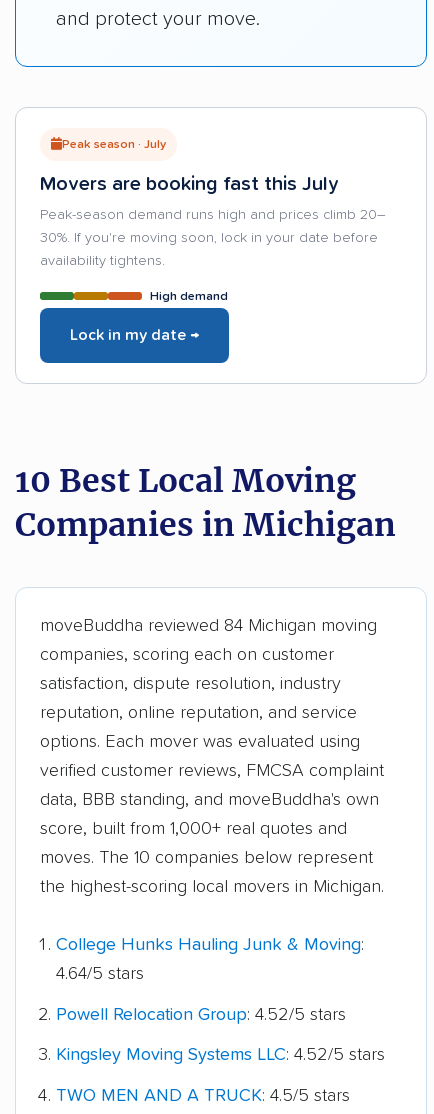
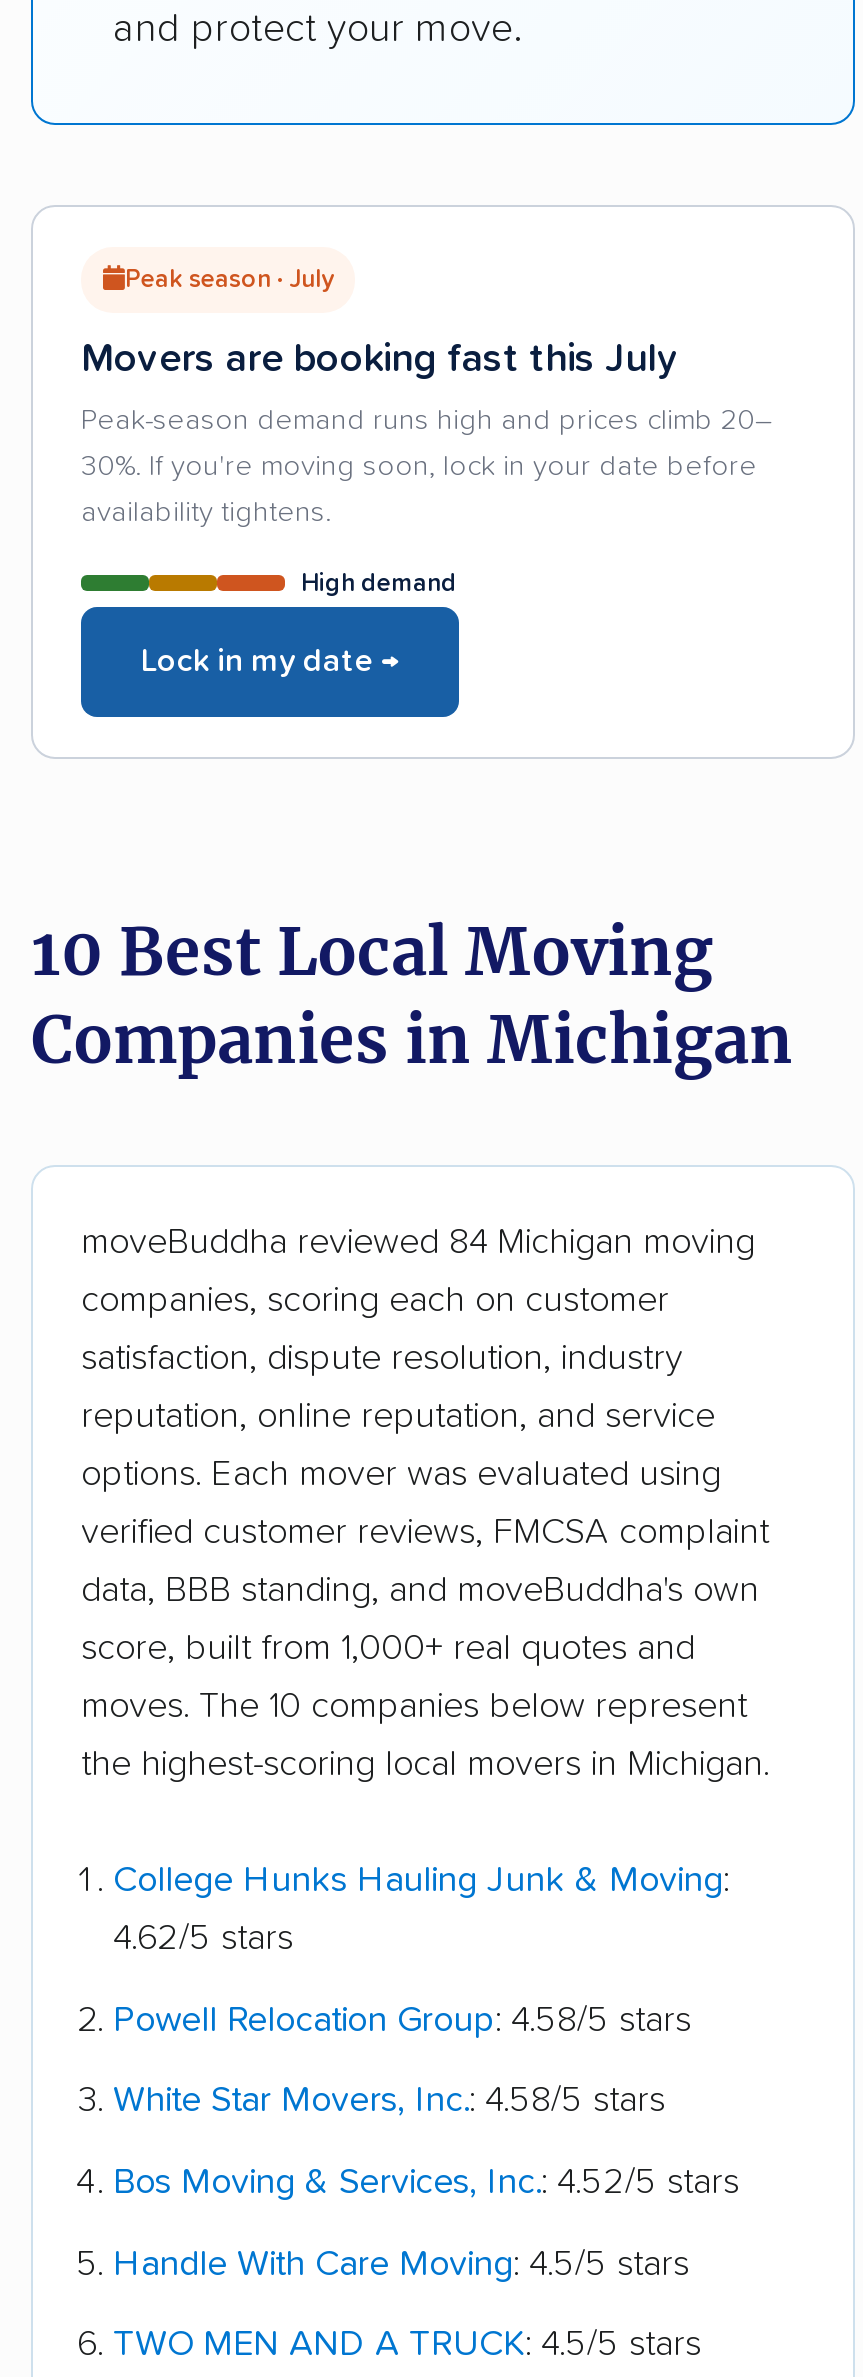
[56,965,385,1064] 4.64/5 stars | Powell Relocation Group: 4.52/5 stars | Kingsley Moving Systems LLC: 4.52/5 stars -> [113,1921,739,2282] 4.62/5 stars | Powell Relocation Group: 4.58/5 stars | White Star Movers, Inc.: 4.58/5 stars | Bos Moving & Services, Inc.: 4.52/5 stars | Handle With Care Moving: 4.5/5 stars

